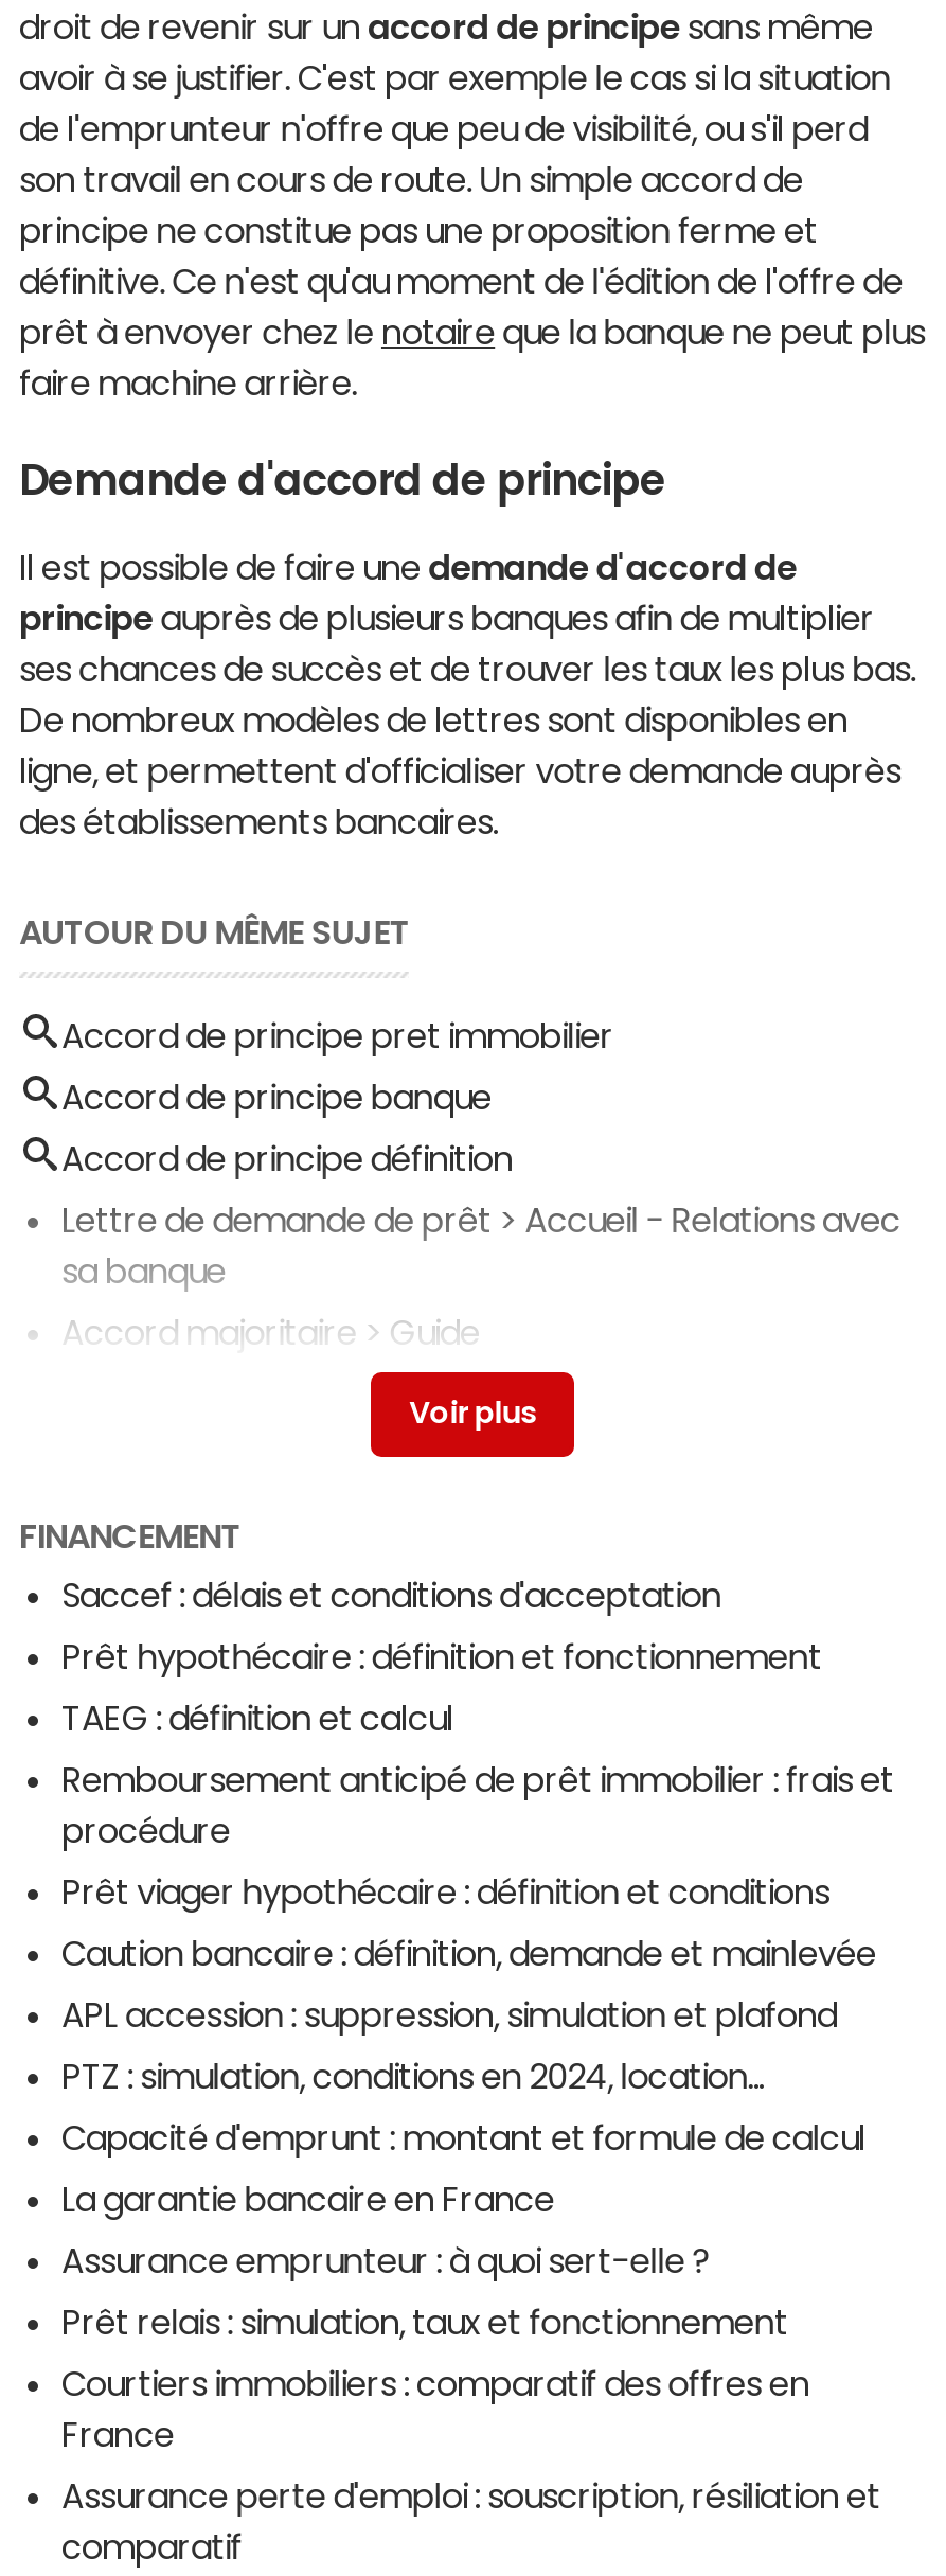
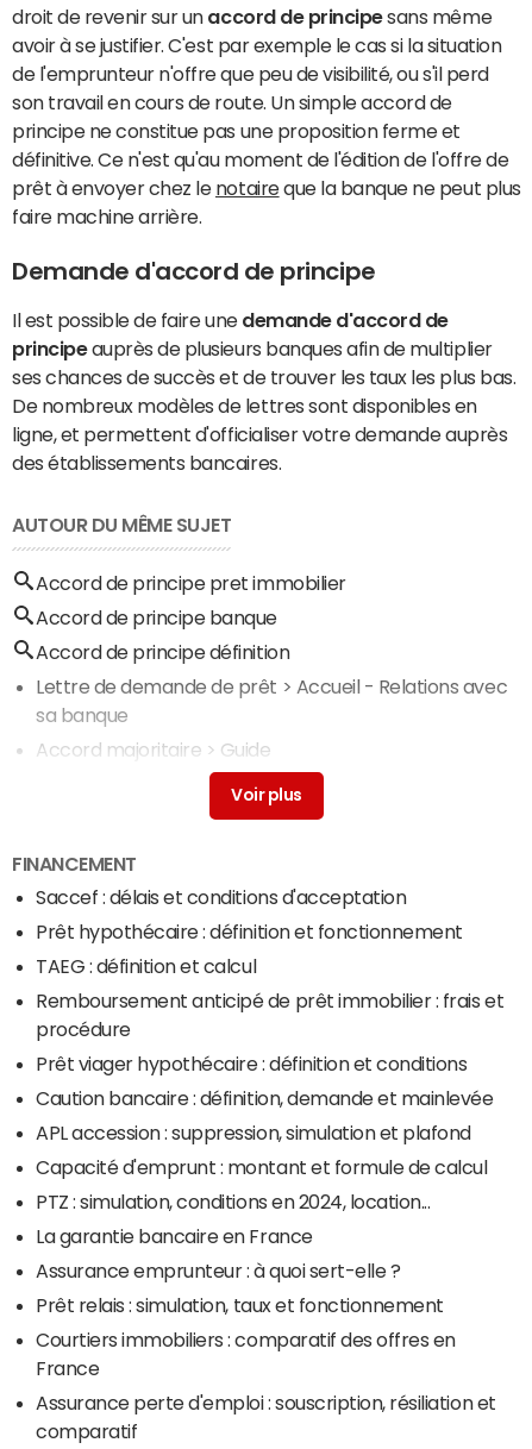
moved [61,2059,764,2093] -> [36,1192,430,1211]: PTZ : simulation, conditions en 2024, location...
moved [61,2121,865,2155] -> [36,1158,487,1177]: Capacité d'emprunt : montant et formule de calcul

